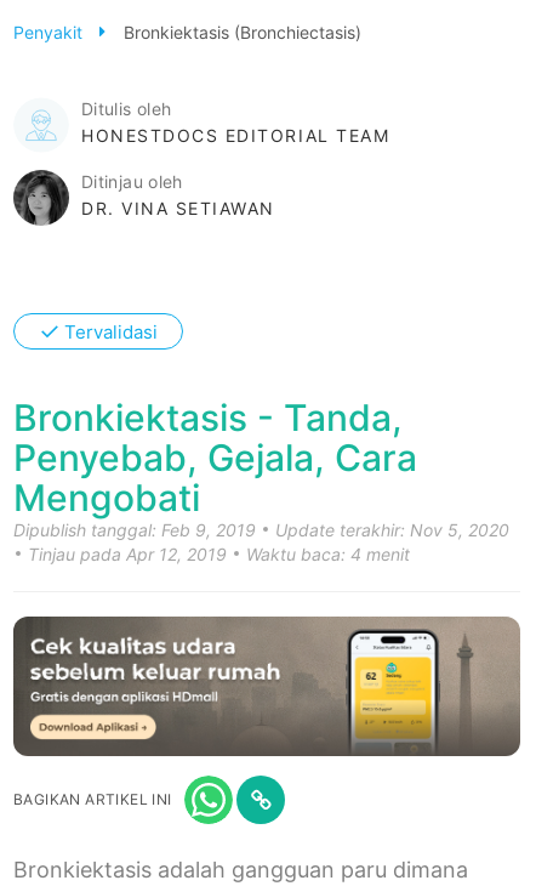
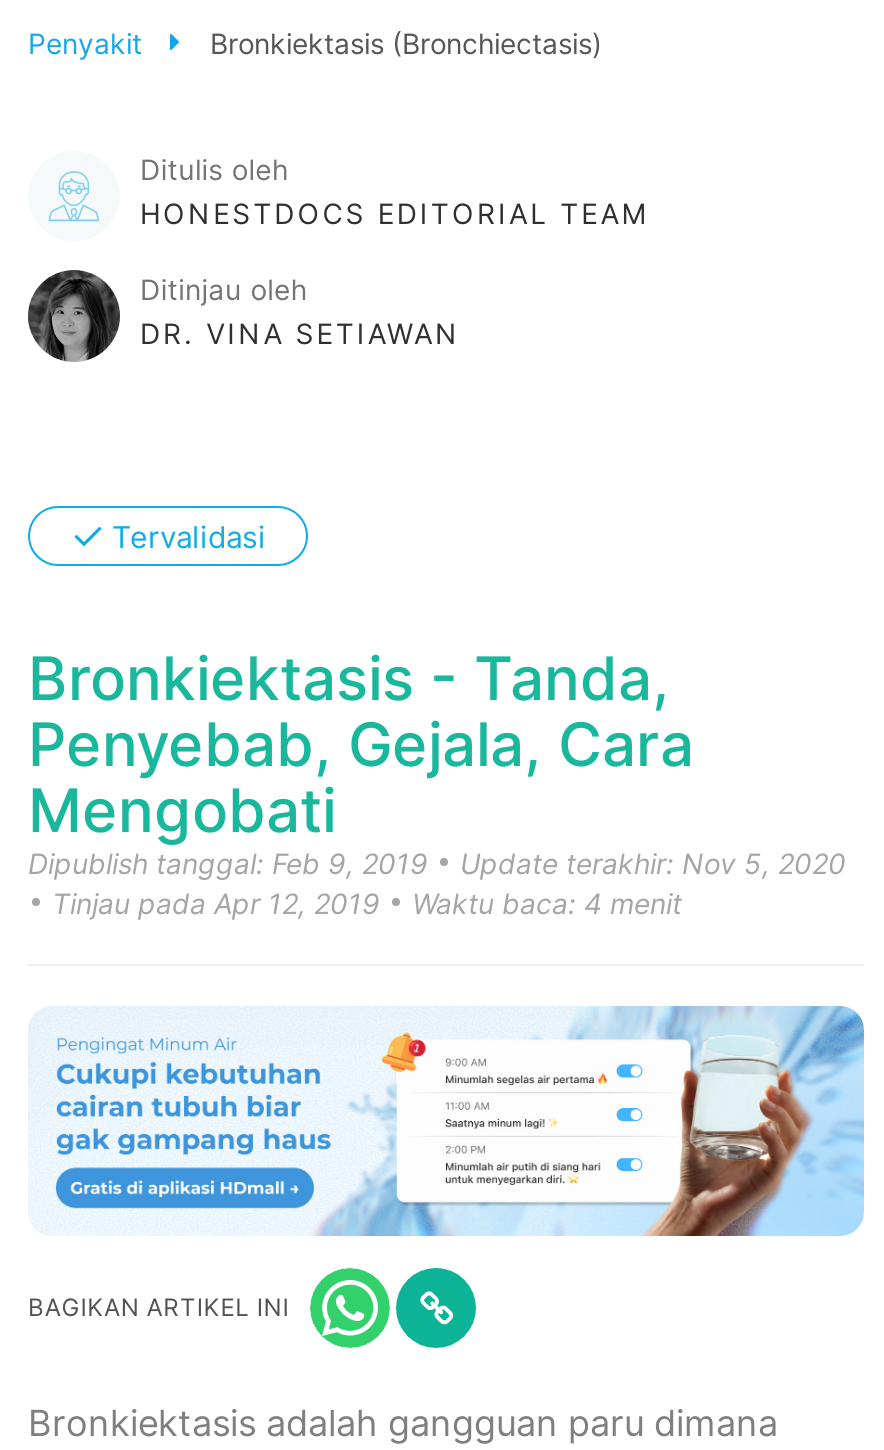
[12,615,521,757] [image] -> [28,1004,866,1238] [image]

